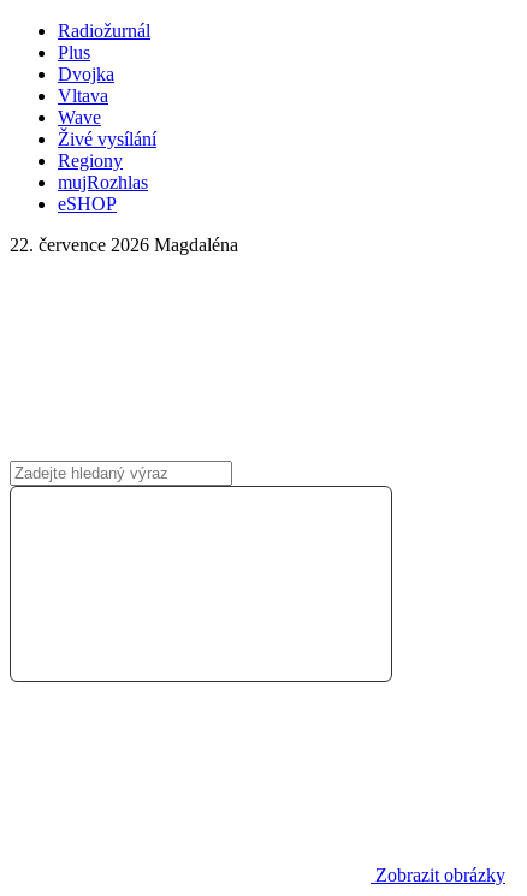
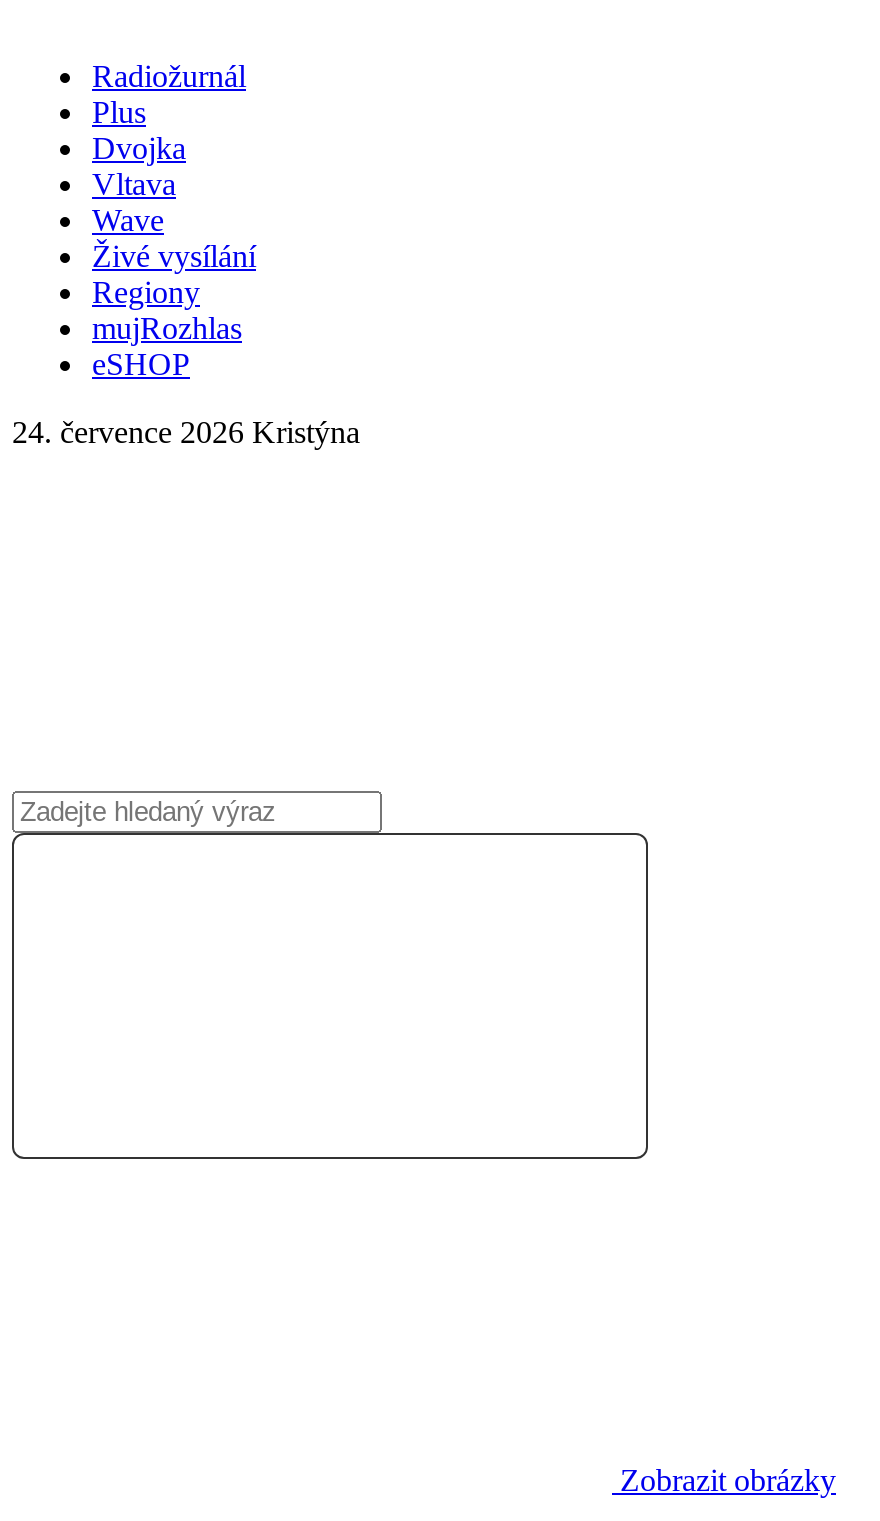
[10,235,238,255] 22. července 2026 Magdaléna -> [12,415,360,449] 24. července 2026 Kristýna

